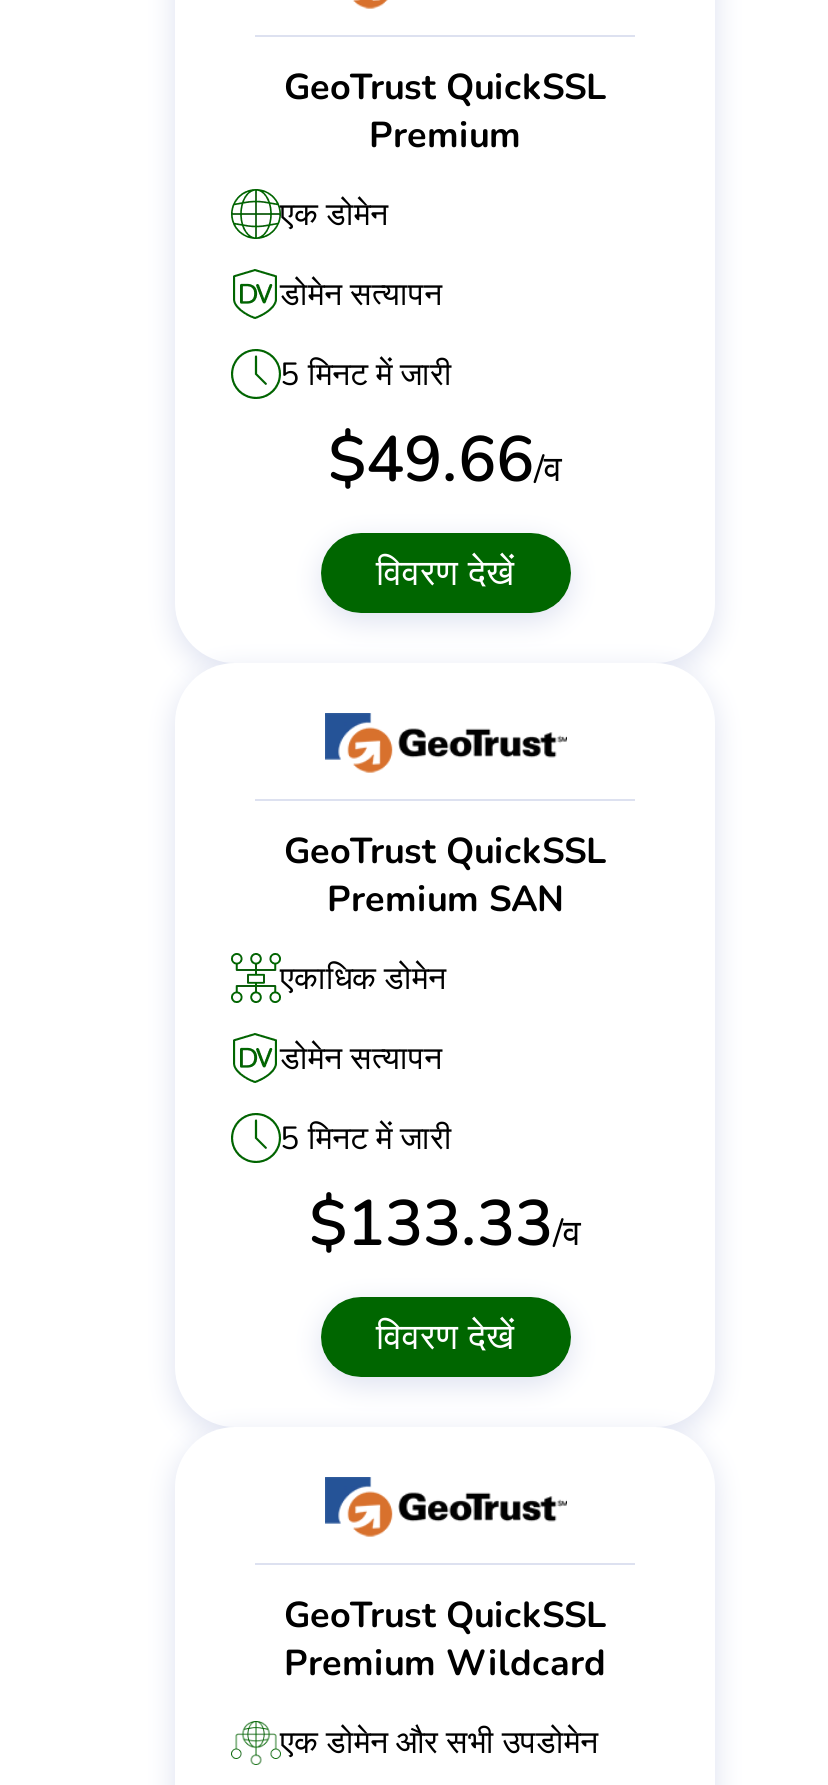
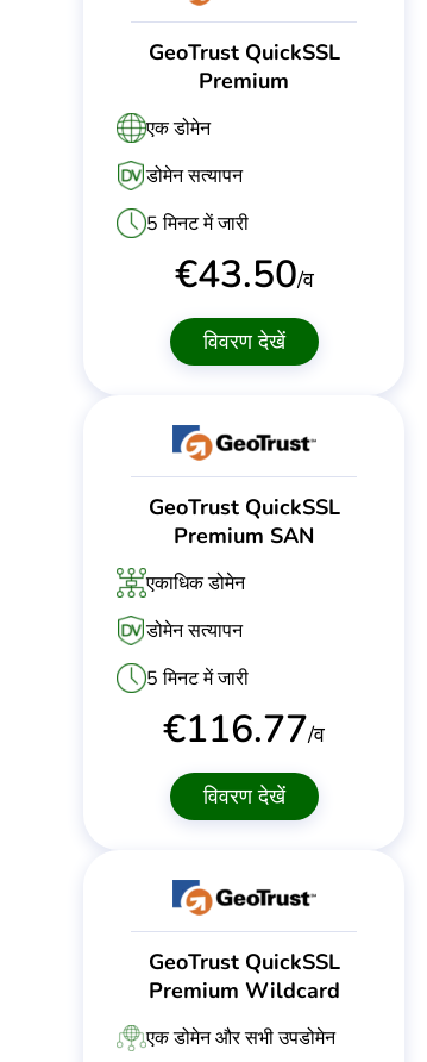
[328,418,562,504] $49.66/व -> [174,249,313,300] €43.50/व
[309,1182,581,1268] $133.33/व -> [163,704,325,755] €116.77/व

